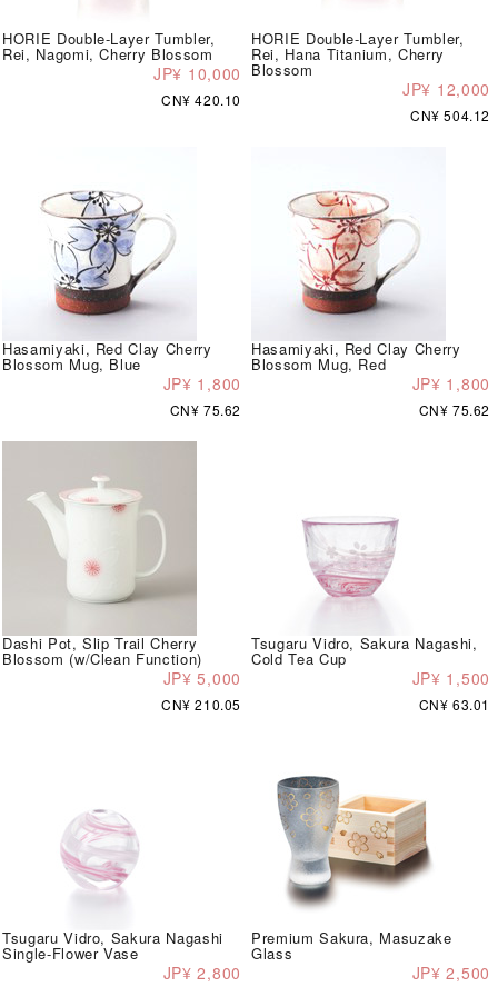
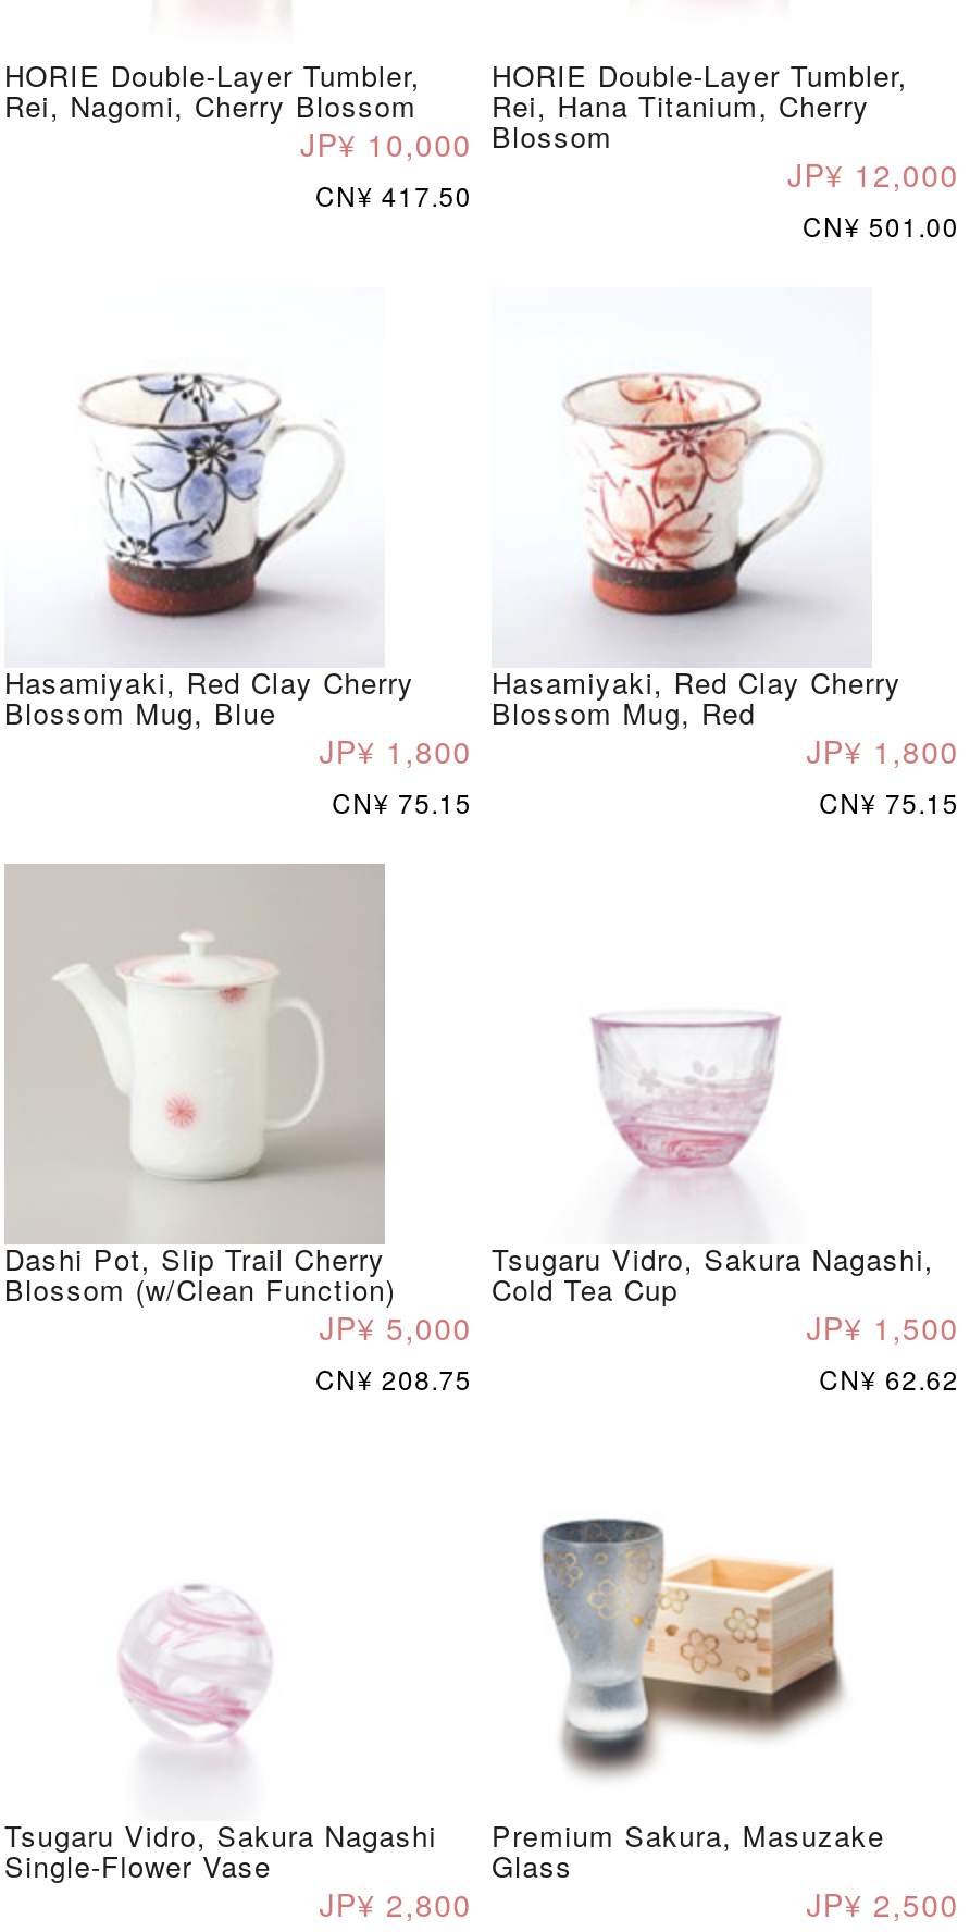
[161,89,241,108] CN¥ 420.10 -> [315,175,472,212] CN¥ 417.50
[410,105,490,124] CN¥ 504.12 -> [803,206,959,243] CN¥ 501.00
[170,400,241,418] CN¥ 75.62 -> [332,782,472,819] CN¥ 75.15
[419,400,490,418] CN¥ 75.62 -> [819,782,959,819] CN¥ 75.15
[161,694,241,713] CN¥ 210.05 -> [315,1359,472,1396] CN¥ 208.75
[419,694,490,713] CN¥ 63.01 -> [819,1359,959,1396] CN¥ 62.62

